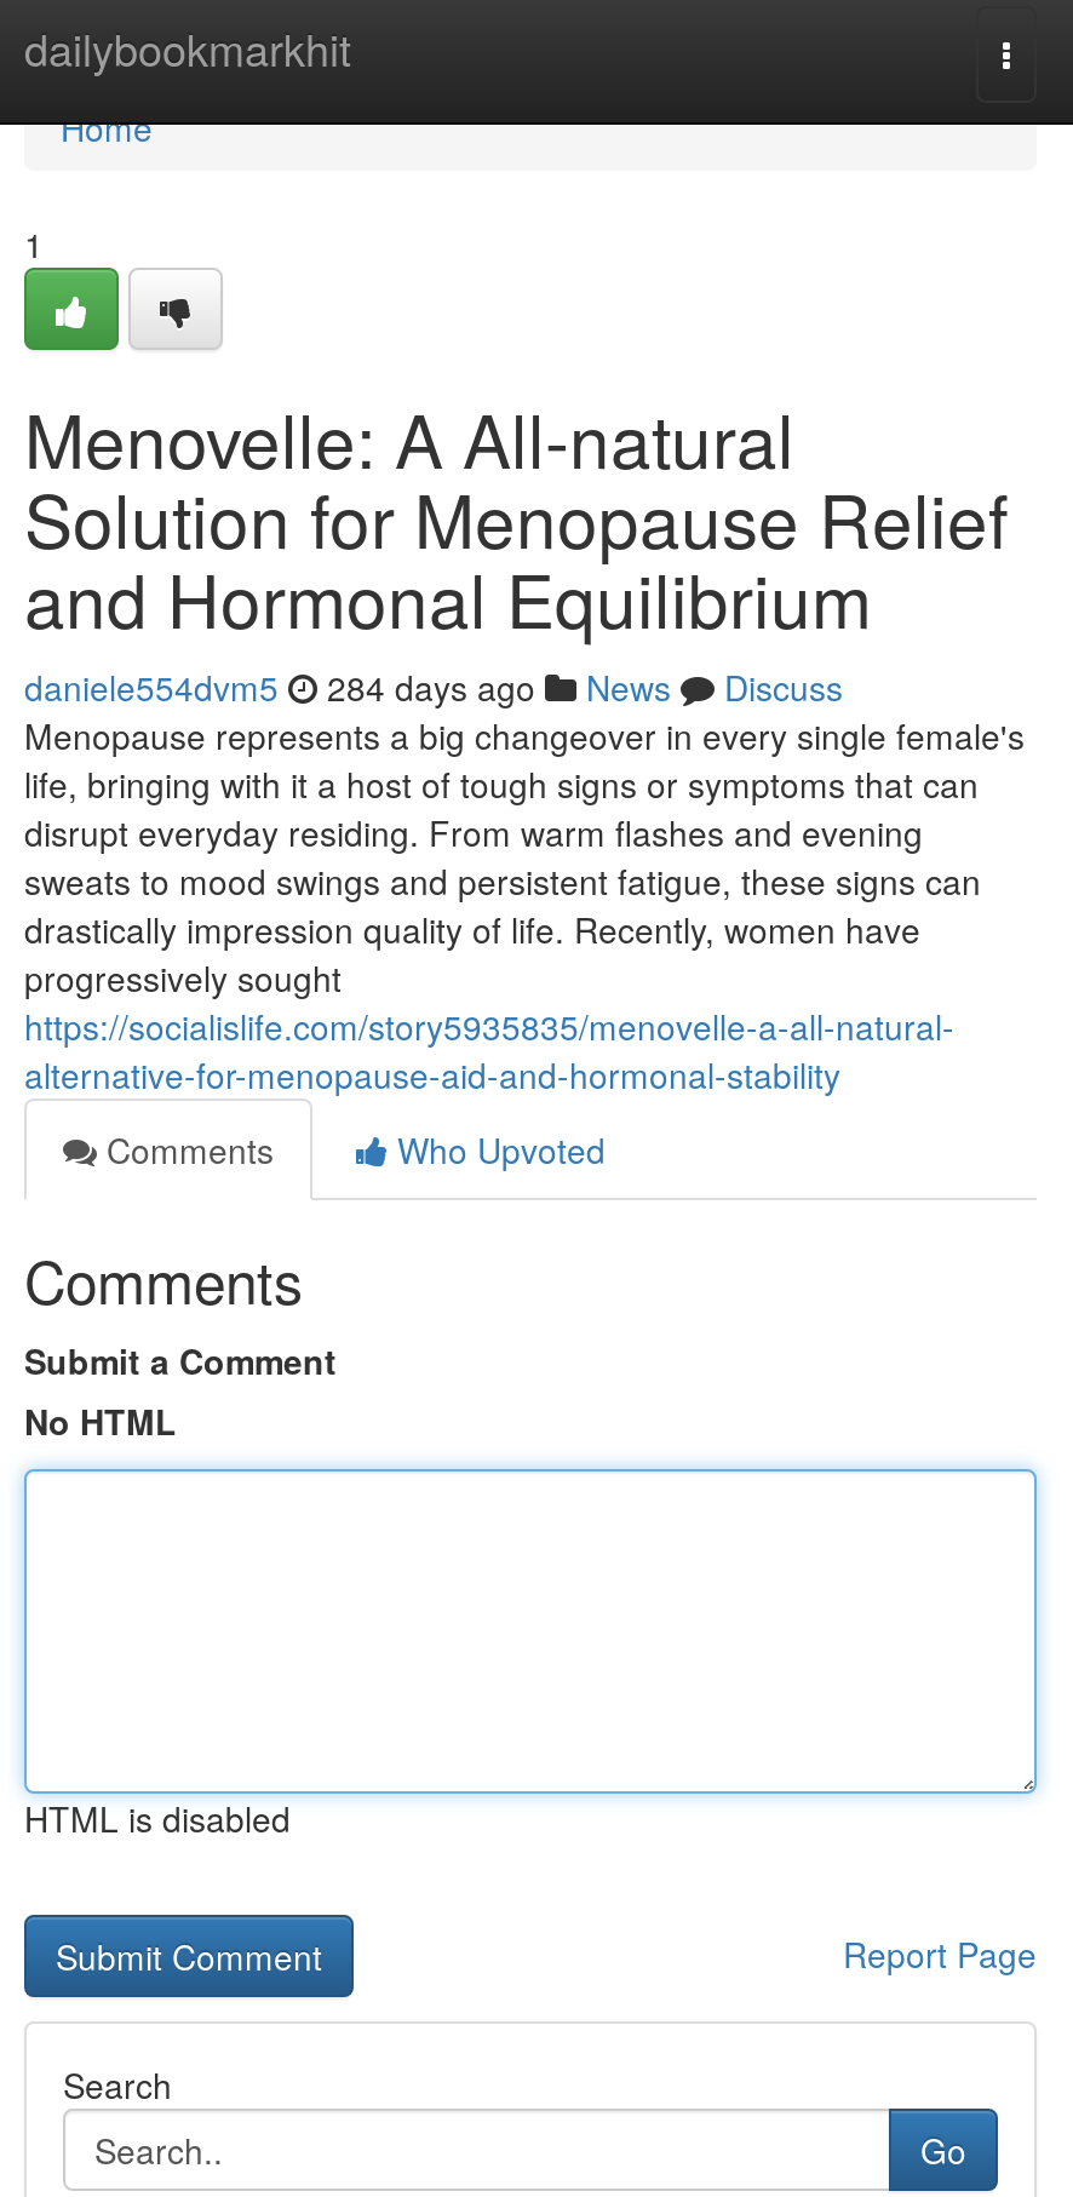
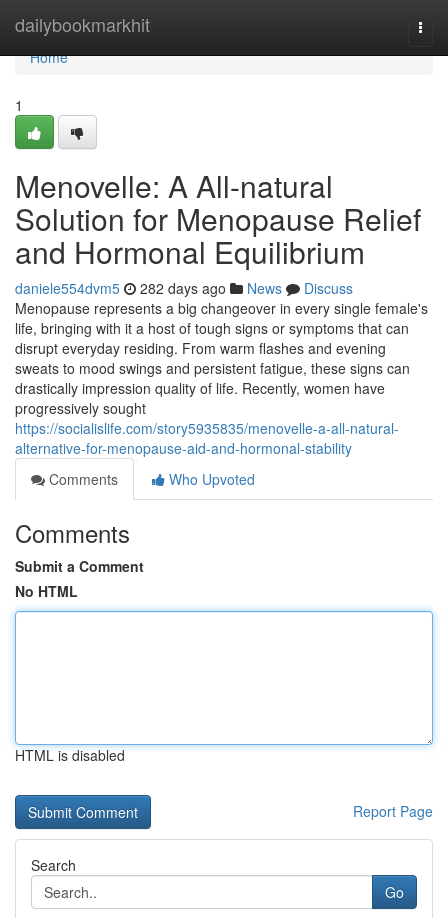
[24,662,843,711] daniele554dvm5 284 days ago News Discuss -> [15,278,353,298] daniele554dvm5 282 days ago News Discuss

